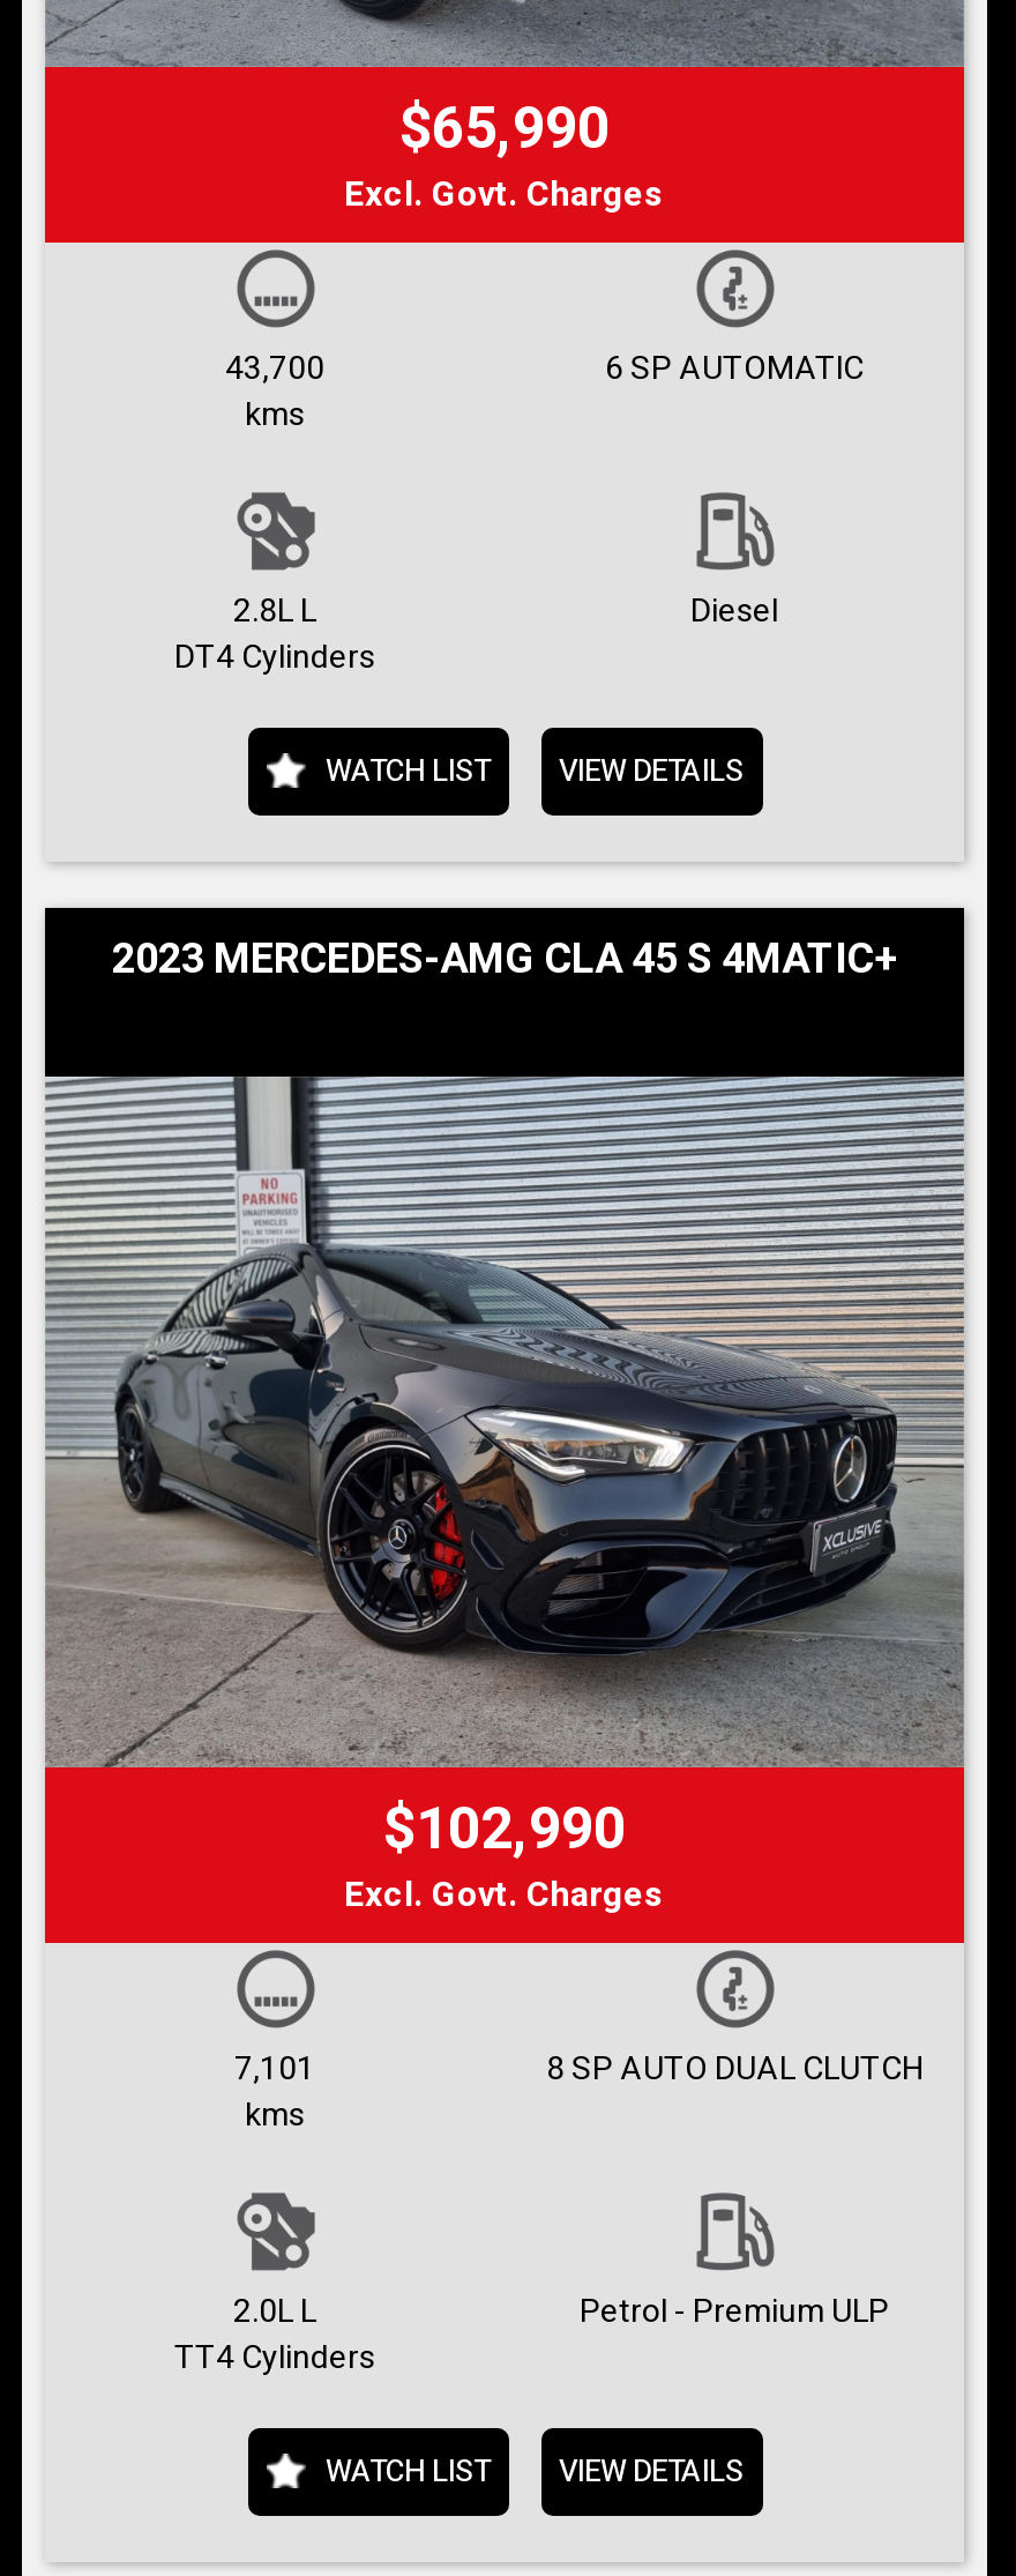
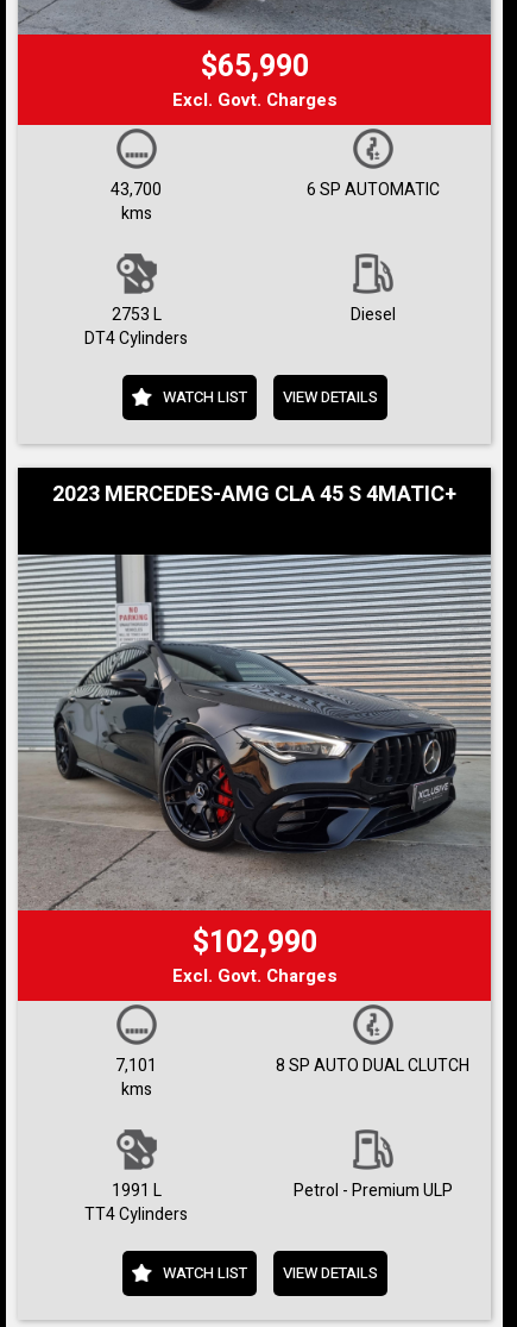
[233,587,316,636] 2.8L L -> [111,302,161,327] 2753 L
[233,2286,316,2335] 2.0L L -> [111,1178,161,1203] 1991 L

